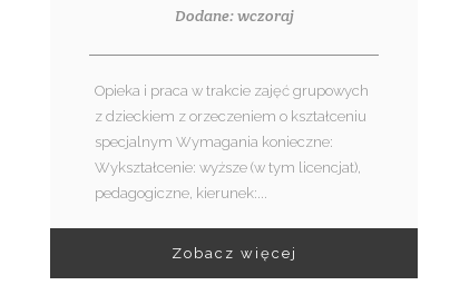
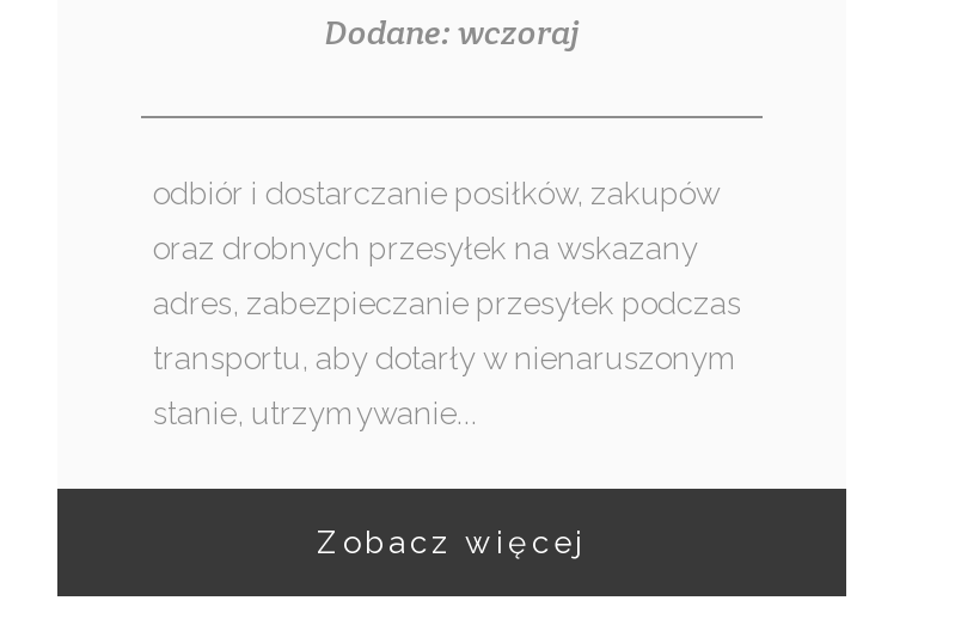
[95,82,369,99] Opieka i praca w trakcie zajęć grupowych -> [153,175,720,211] odbiór i dostarczanie posiłków, zakupów
[95,108,366,125] z dzieckiem z orzeczeniem o kształceniu -> [153,230,698,266] oraz drobnych przesyłek na wskazany
[95,133,333,150] specjalnym Wymagania konieczne: -> [153,285,741,321] adres, zabezpieczanie przesyłek podczas
[95,159,361,176] Wykształcenie: wyższe (w tym licencjat), -> [153,340,739,376] transportu, aby dotarły w nienaruszonym
[95,185,267,201] pedagogiczne, kierunek:... -> [153,395,478,431] stanie, utrzymywanie...

